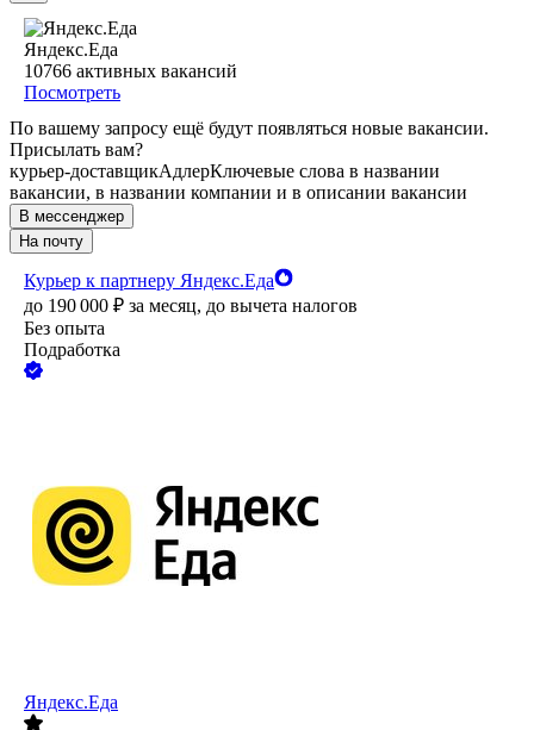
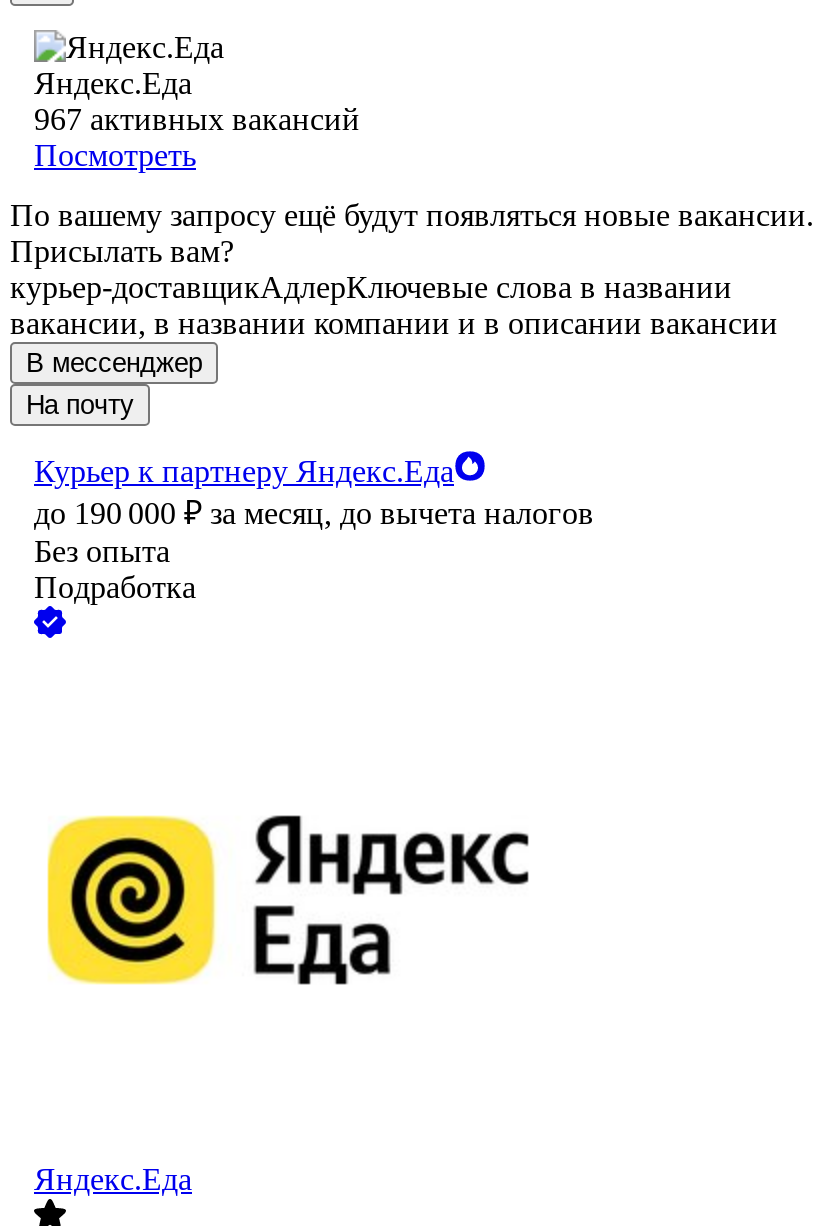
[24,61,237,81] 10766 активных вакансий -> [34,103,360,137] 967 активных вакансий

